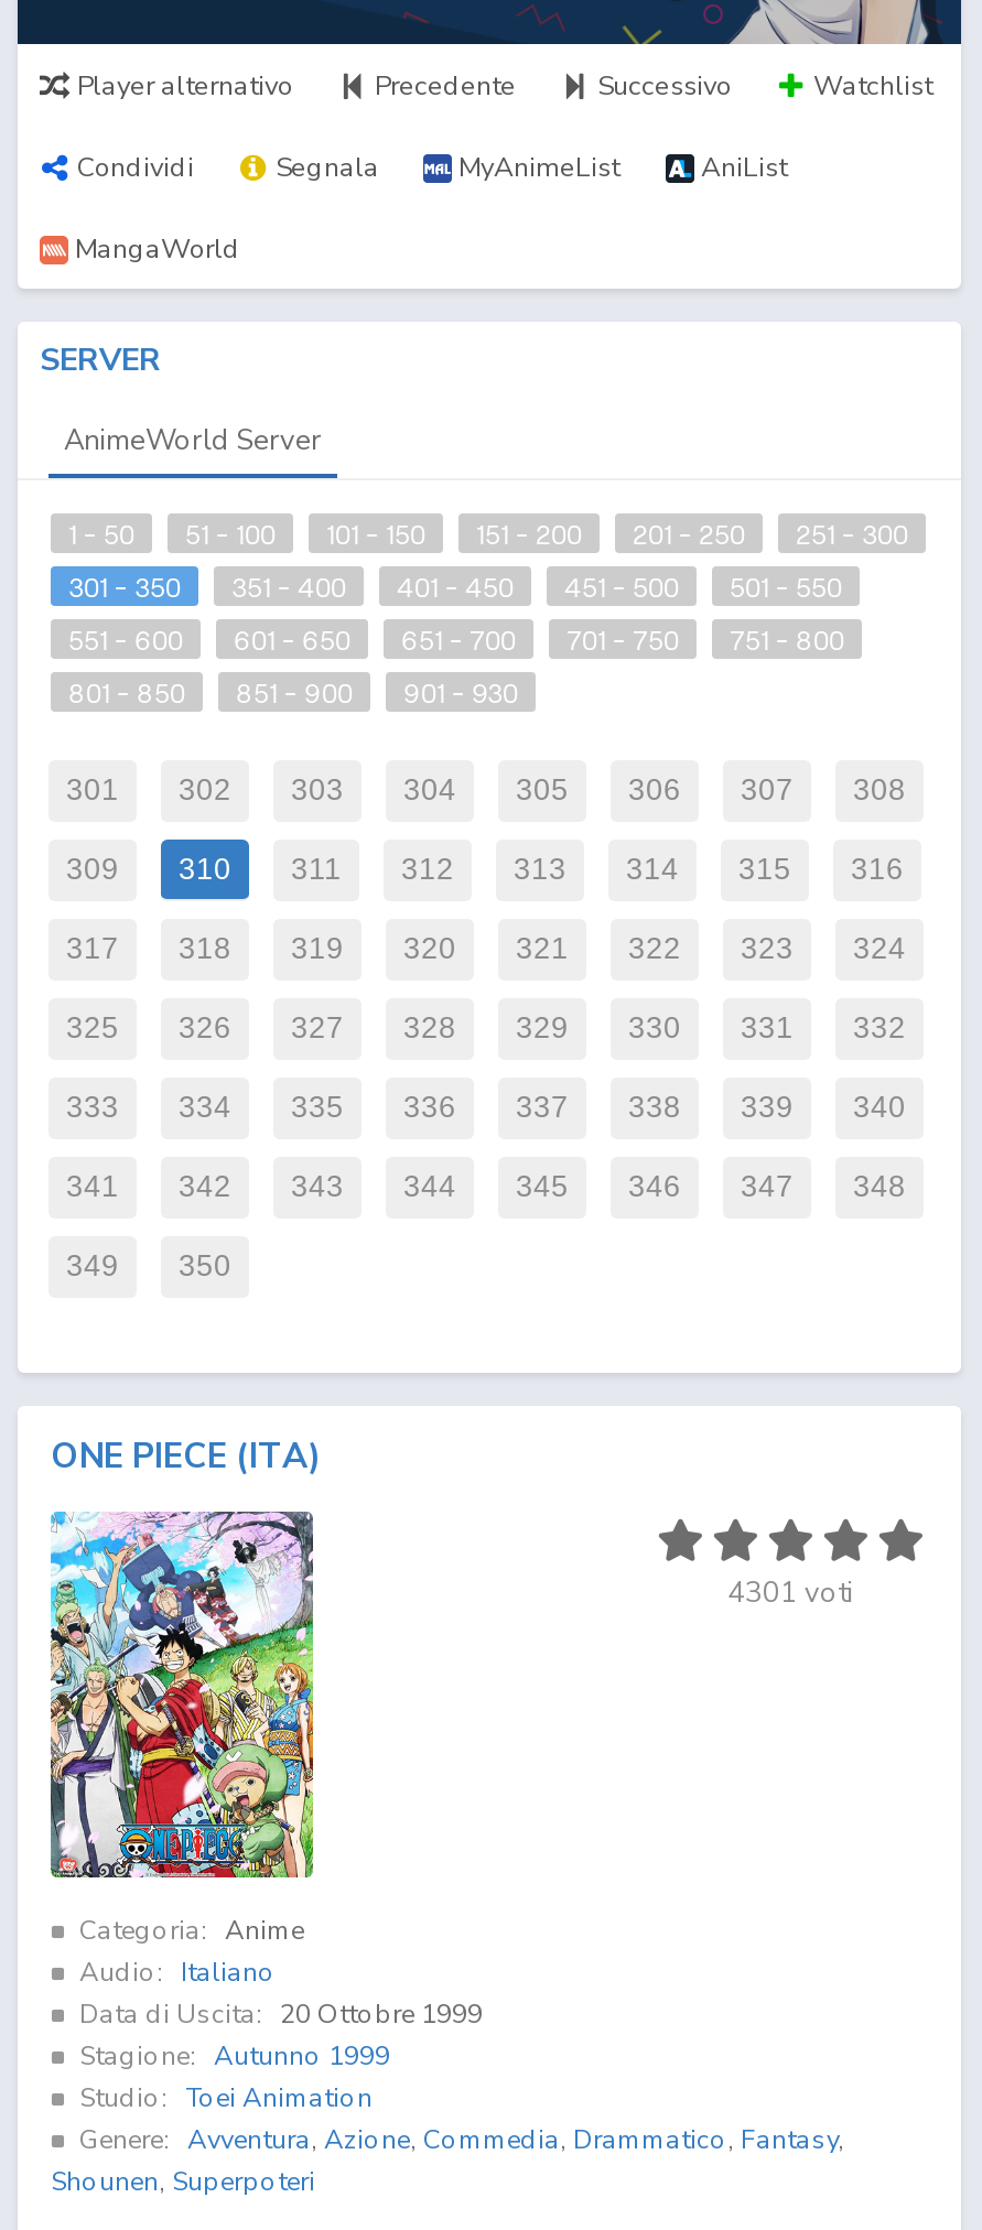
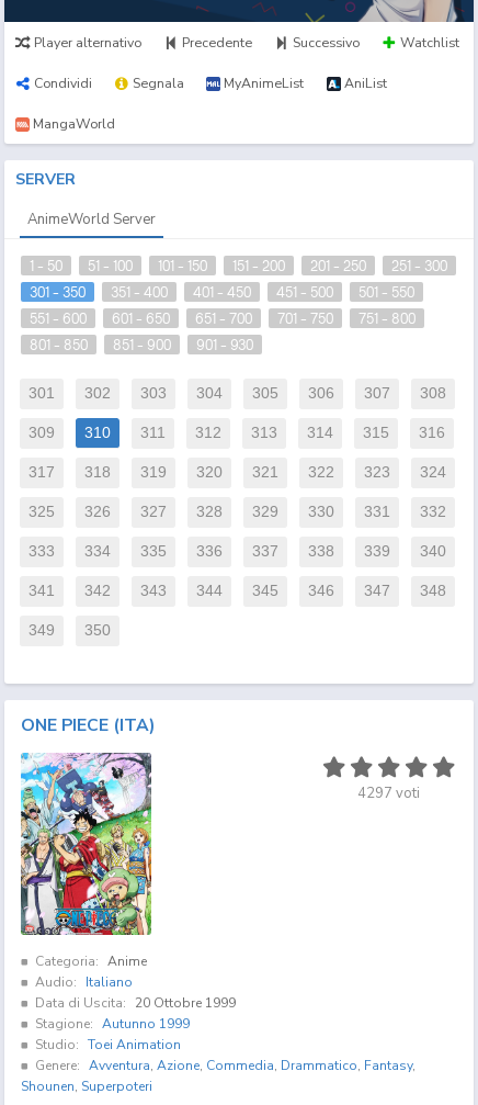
[727,1573,853,1613] 4301 voti -> [357,783,420,803] 4297 voti

